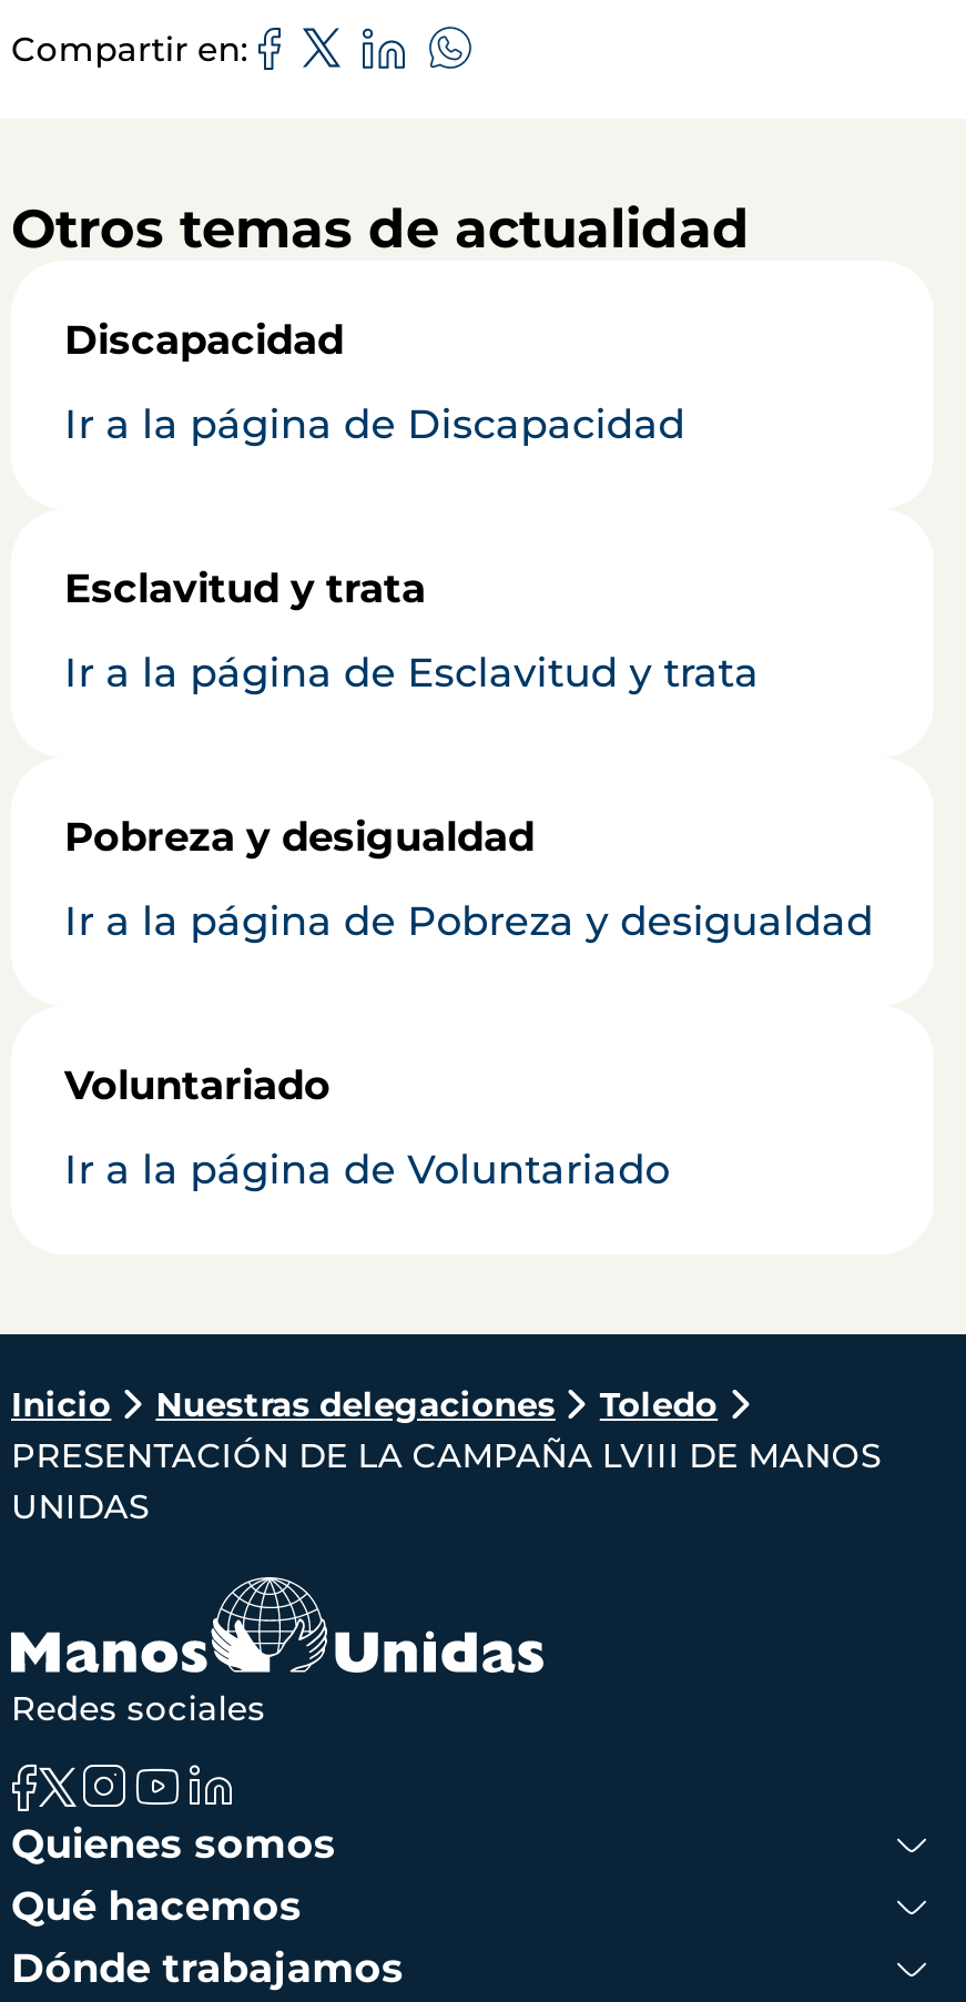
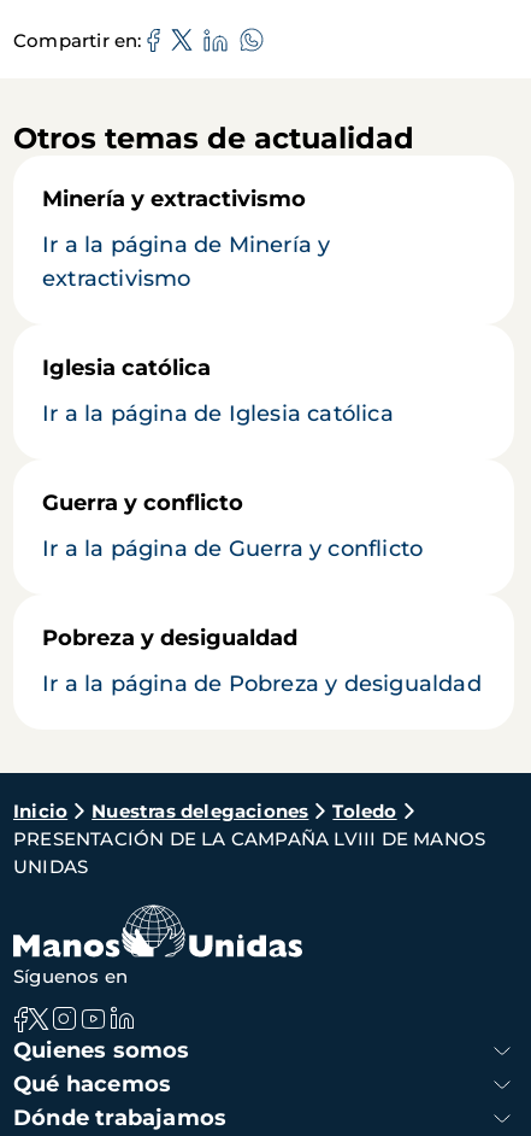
[64,317,759,698] Discapacidad | Ir a la página de Discapacidad | Esclavitud y trata | Ir a la página de Esclavitud y trata -> [42,186,423,562] Minería y extractivismo | Ir a la página de Minería y | extractivismo | Iglesia católica | Ir a la página de Iglesia católica | Guerra y conflicto | Ir a la página de Guerra y conflicto
moved [64,813,874,947] -> [42,625,481,697]: Pobreza y desigualdad | Ir a la página de Pobreza y desigualdad
[64,1062,670,1195] Voluntariado | Ir a la página de Voluntariado -> none
[11,1687,266,1730] Redes sociales -> [13,965,128,988] Síguenos en

